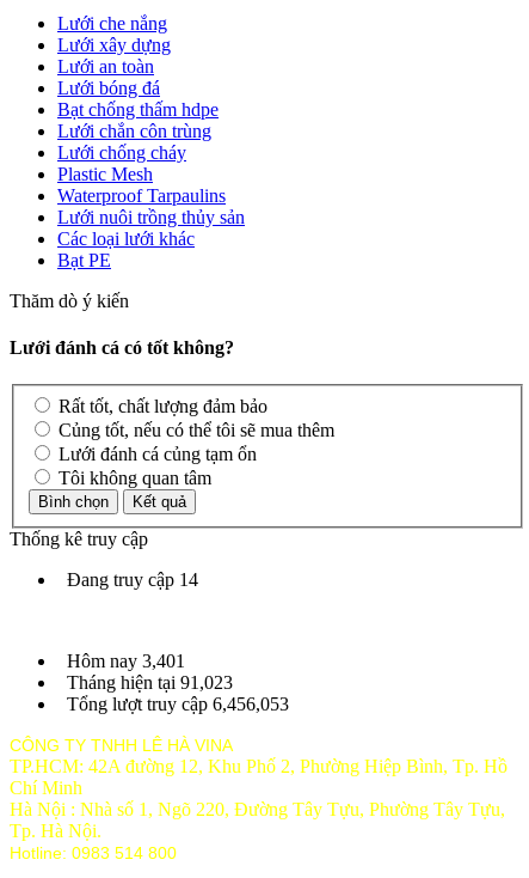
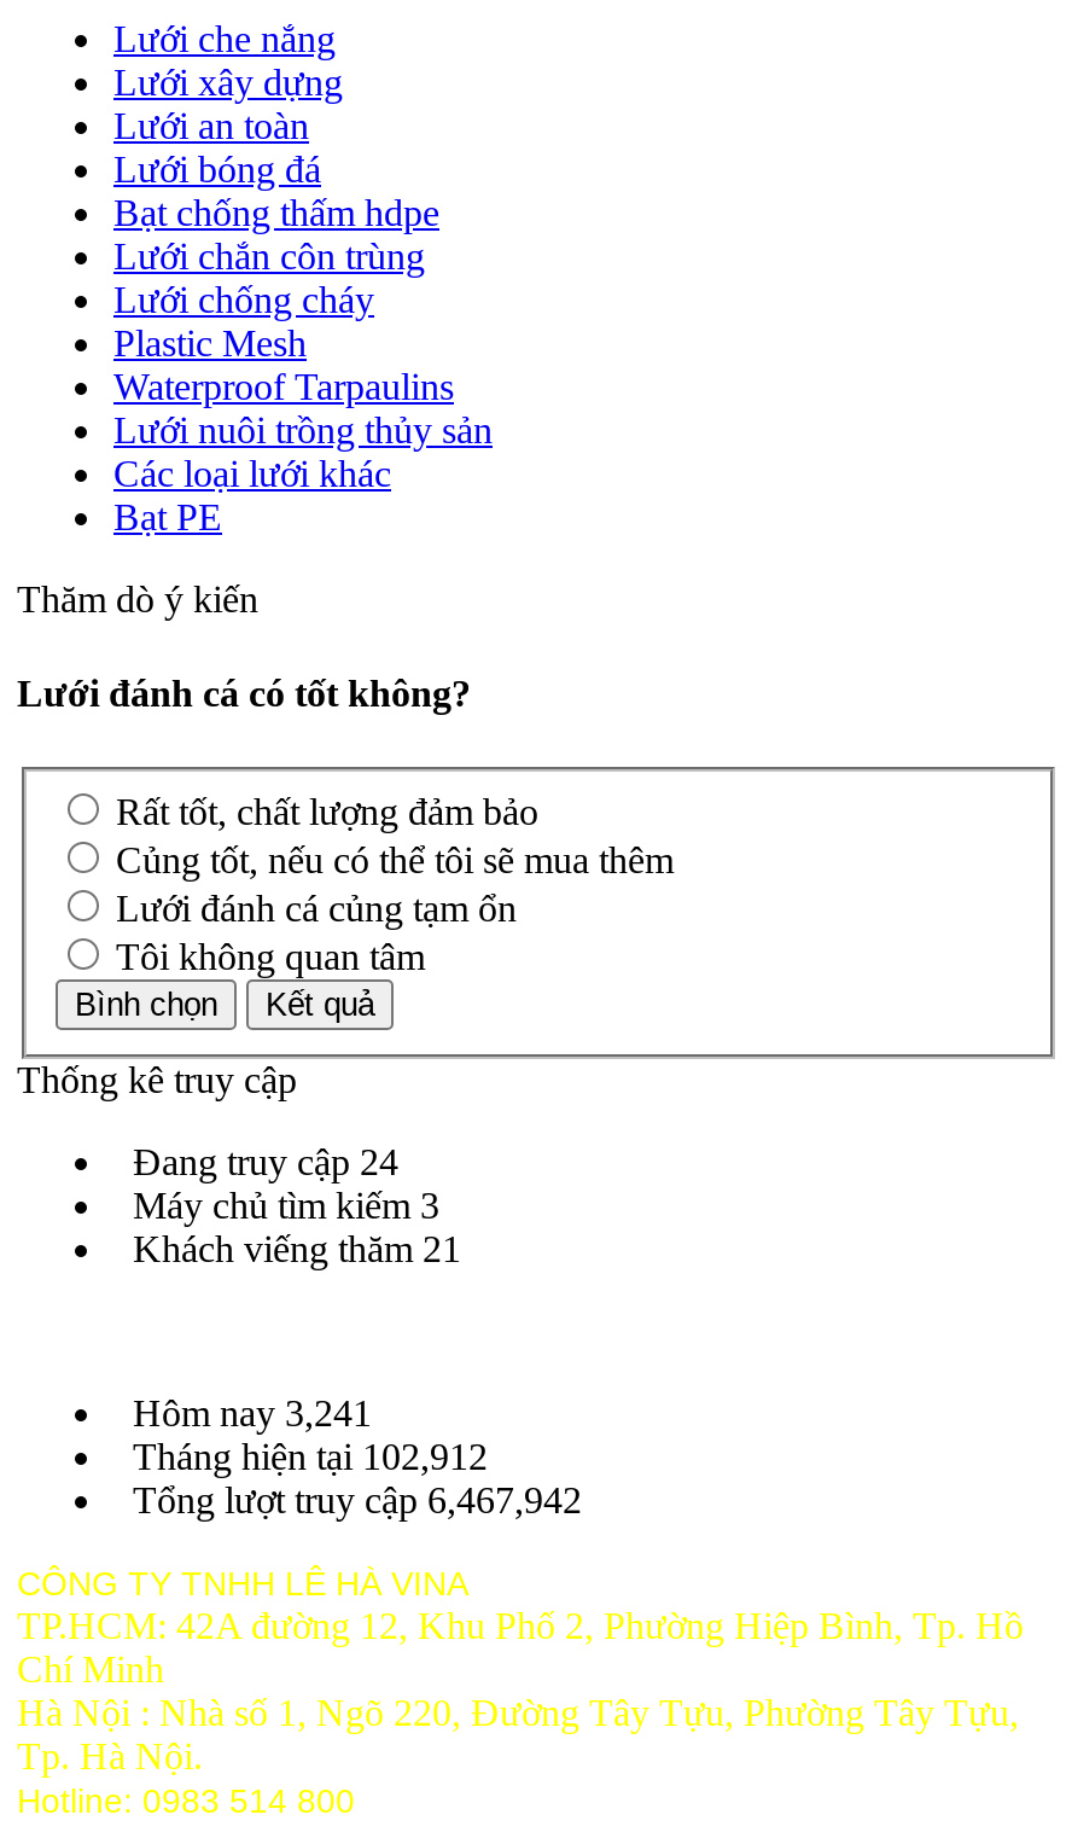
[62,569,198,589] Đang truy cập 14 -> [123,1141,461,1269] Đang truy cập 24 | Máy chủ tìm kiếm 3 | Khách viếng thăm 21
[62,650,289,714] Hôm nay 3,401 | Tháng hiện tại 91,023 | Tổng lượt truy cập 6,456,053 -> [123,1392,582,1520] Hôm nay 3,241 | Tháng hiện tại 102,912 | Tổng lượt truy cập 6,467,942

